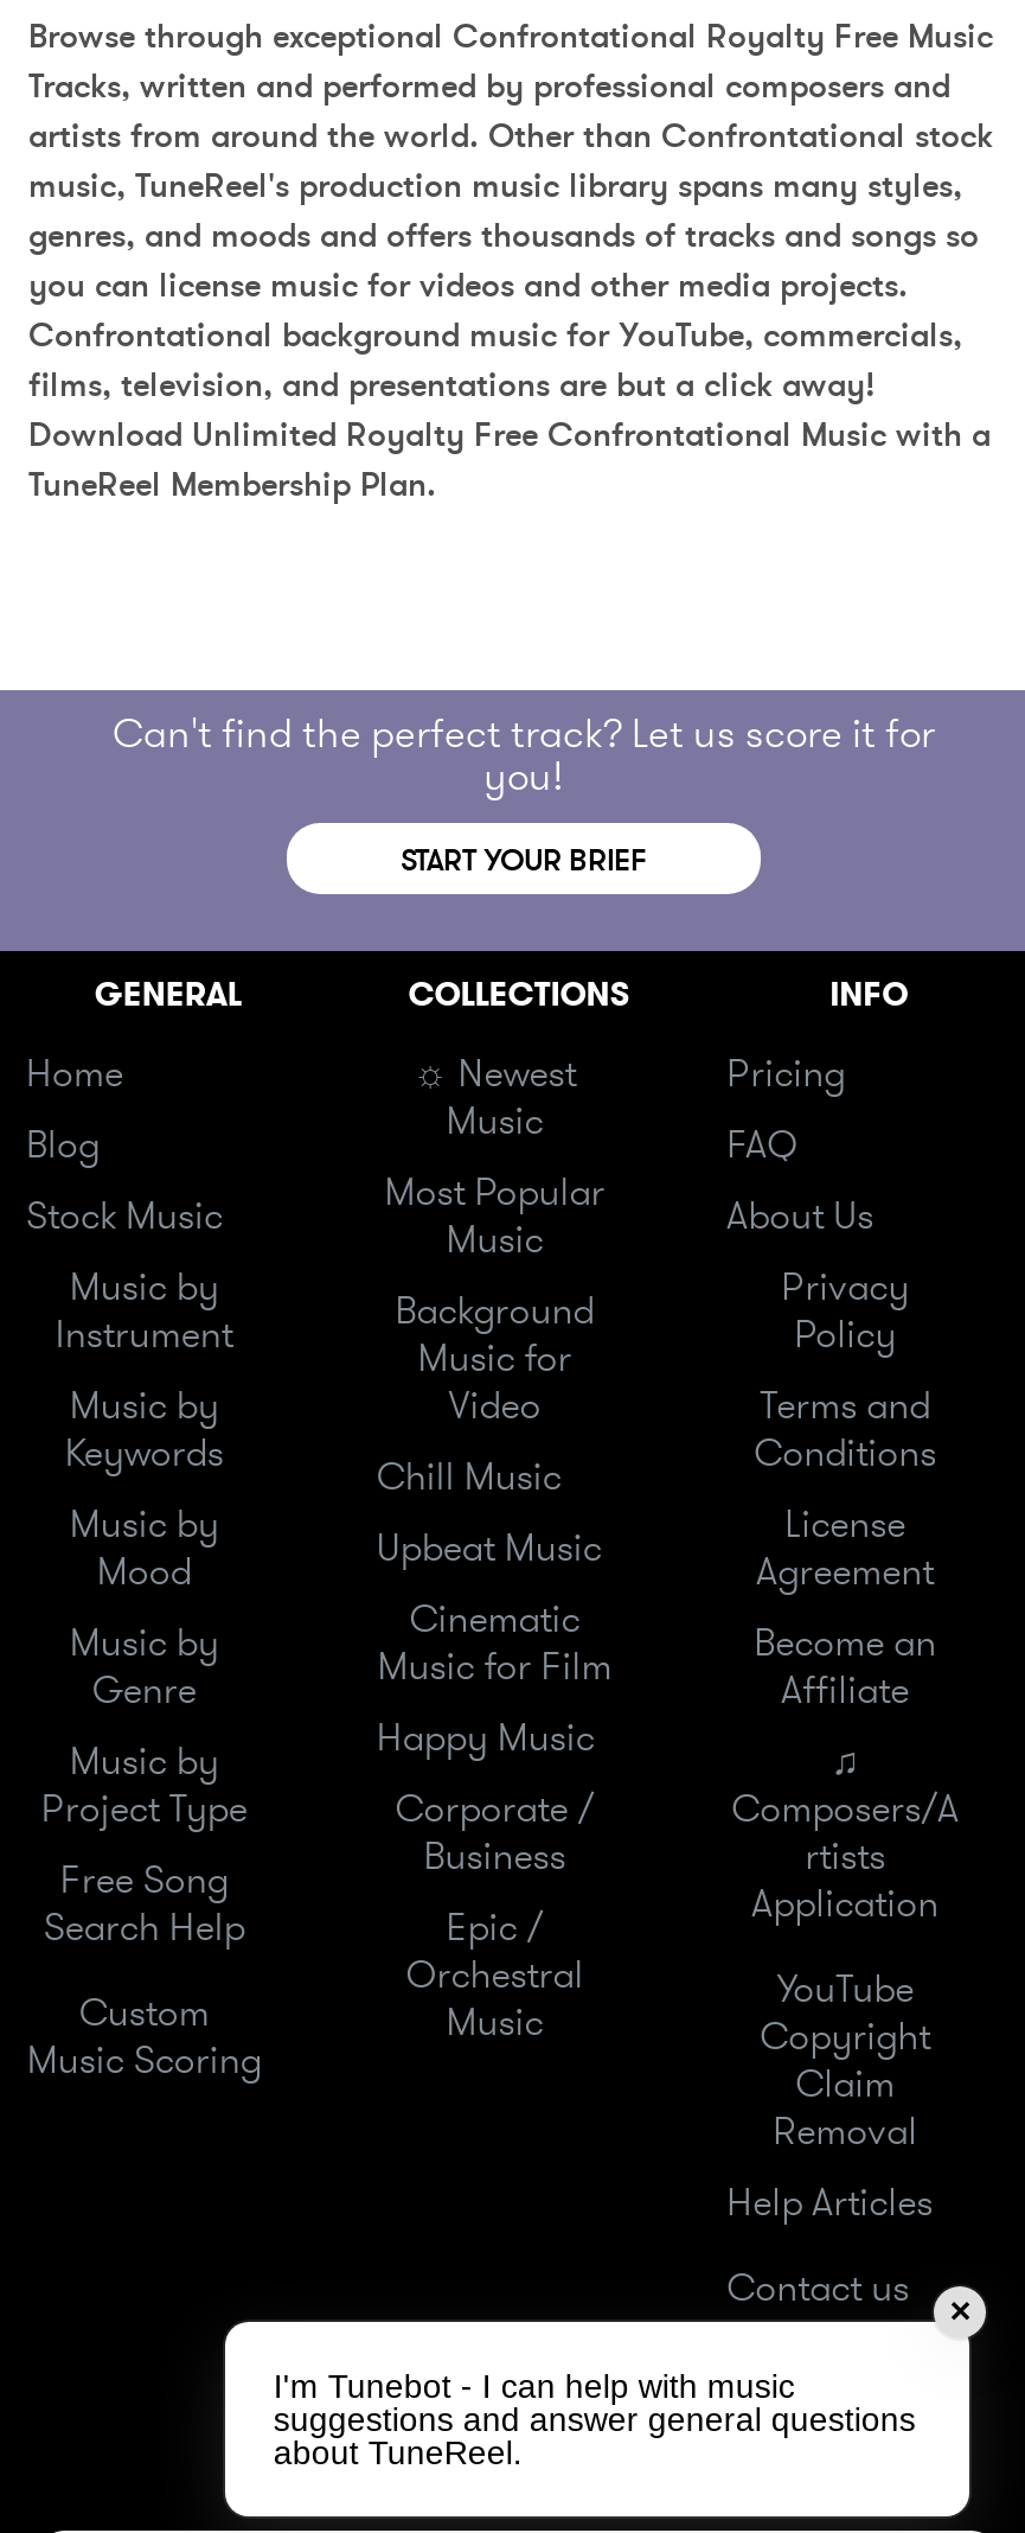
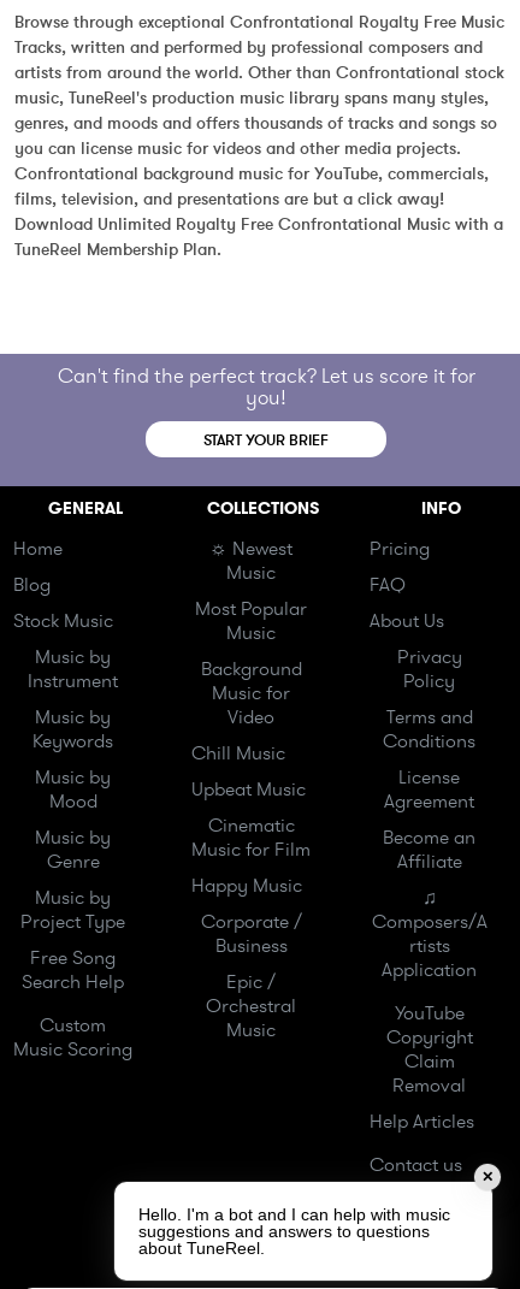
[273,2367,916,2438] I'm Tunebot - I can help with music | suggestions and answer general questions -> [139,1205,451,1241] Hello. I'm a bot and I can help with music | suggestions and answers to questions

